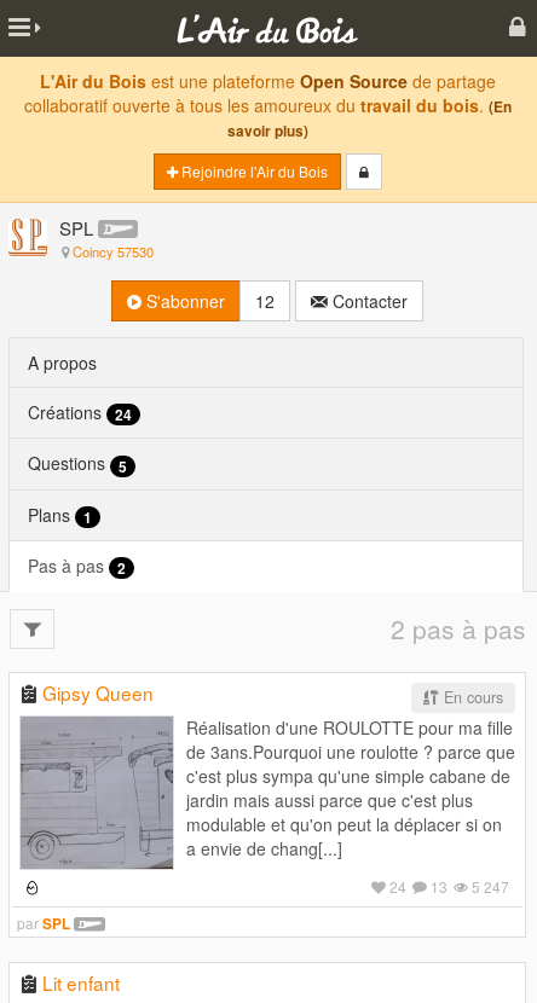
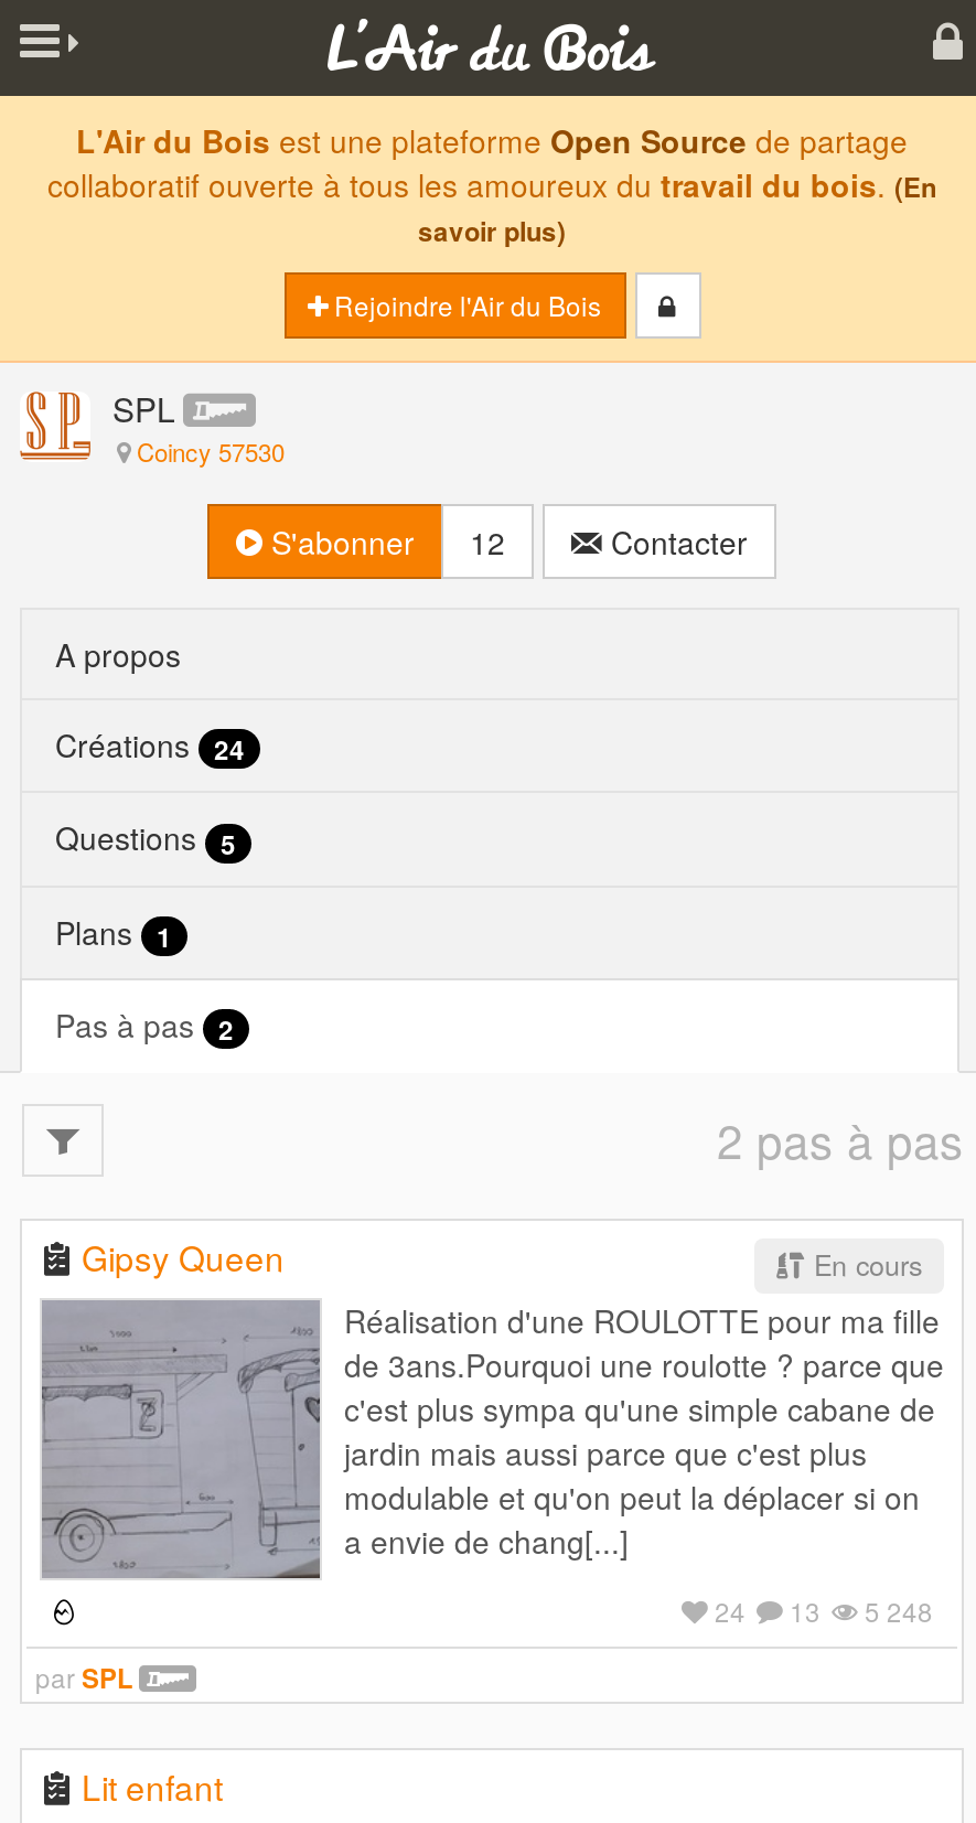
[389,876,509,897] 24 13 5 247 -> [715,1592,933,1630] 24 13 5 248

